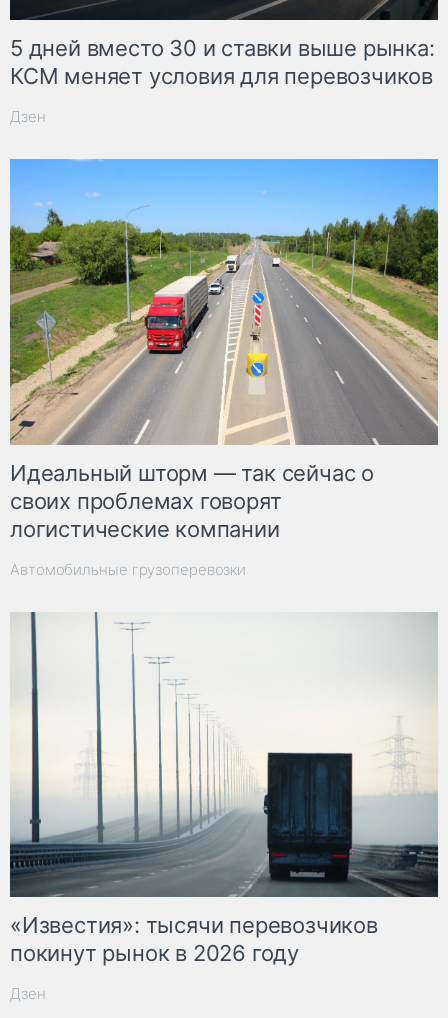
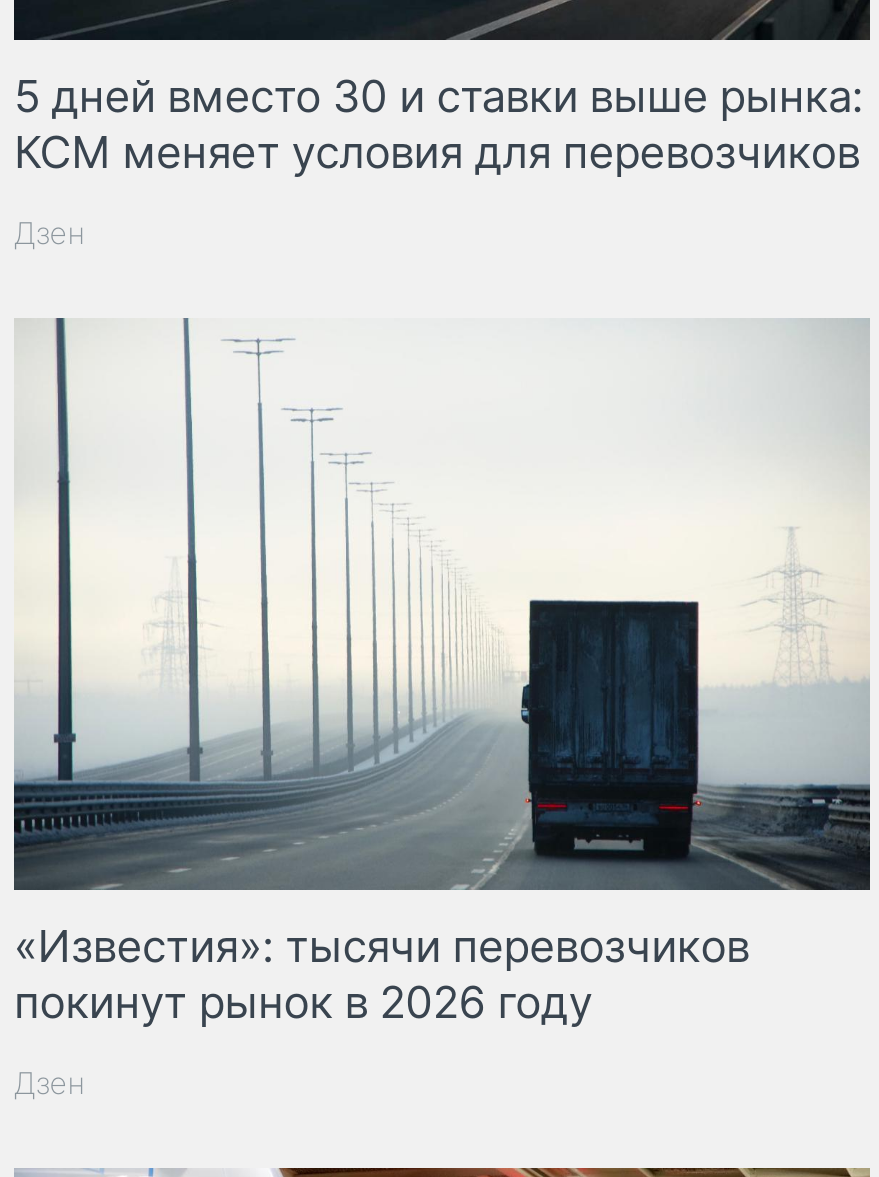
[9,158,439,578] [image] | Идеальный шторм — так сейчас о | своих проблемах говорят | логистические компании | Автомобильные грузоперевозки -> none

